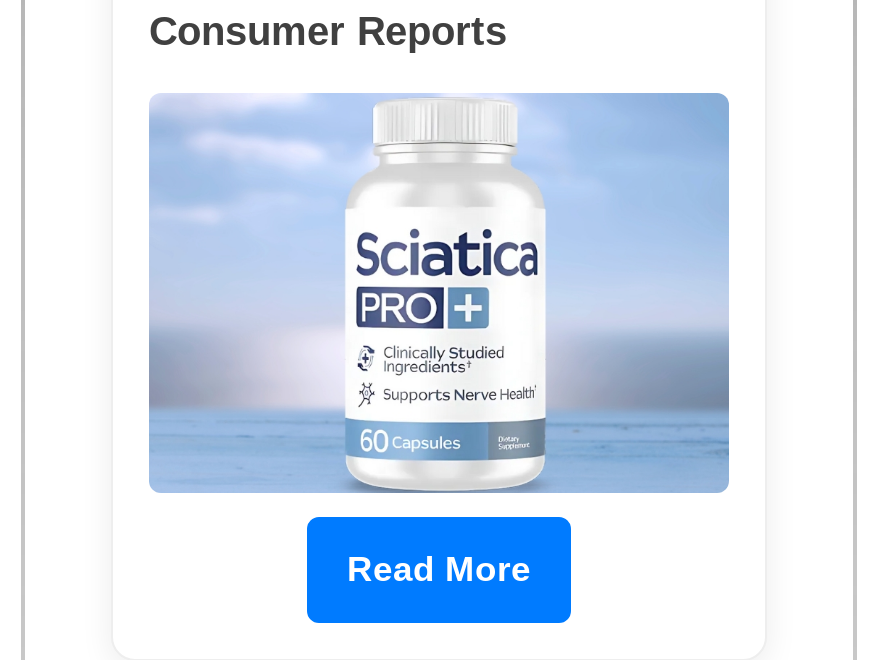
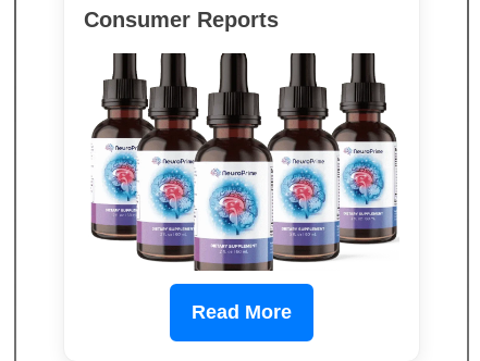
[147,92,731,494] [image] -> [84,52,399,272] [image]

